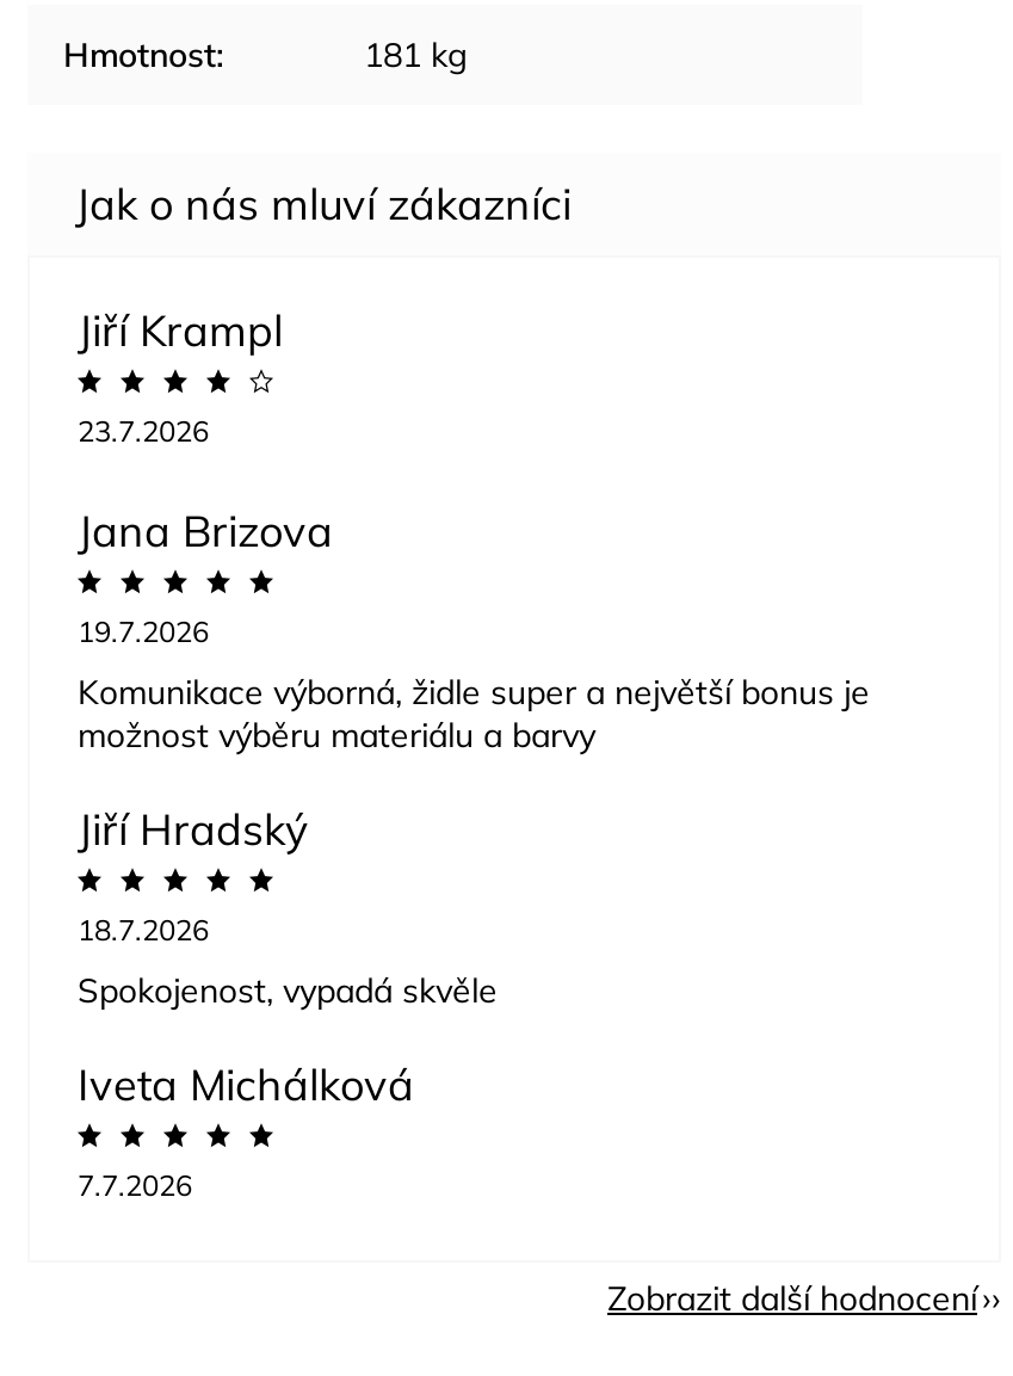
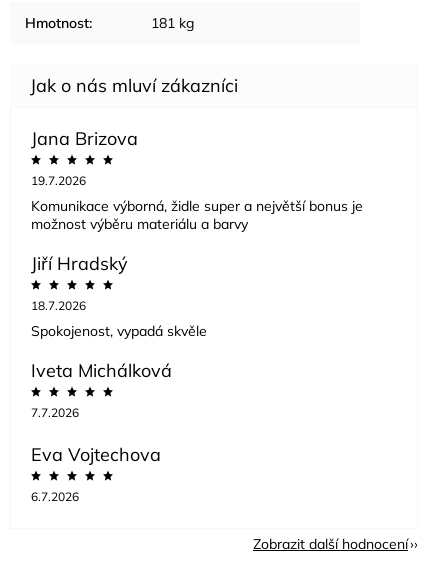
[78,302,283,448] Jiří Krampl | 23.7.2026 -> none
moved [78,502,870,1202] -> [31,126,363,419]: Jana Brizova | 19.7.2026 | Komunikace výborná, židle super a největší bonus je | ... | Iveta Michálková | 7.7.2026
none -> [31,442,161,503] Eva Vojtechova | 6.7.2026

